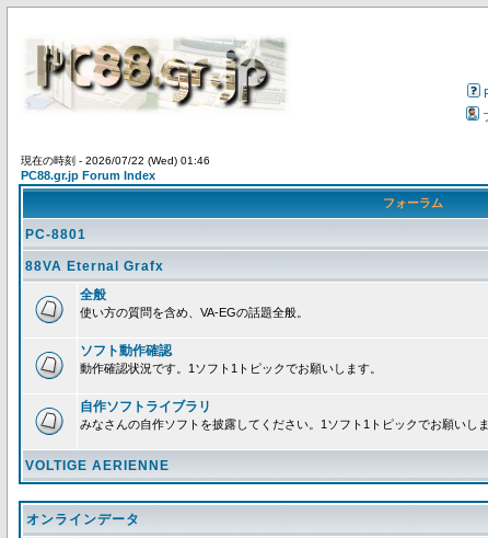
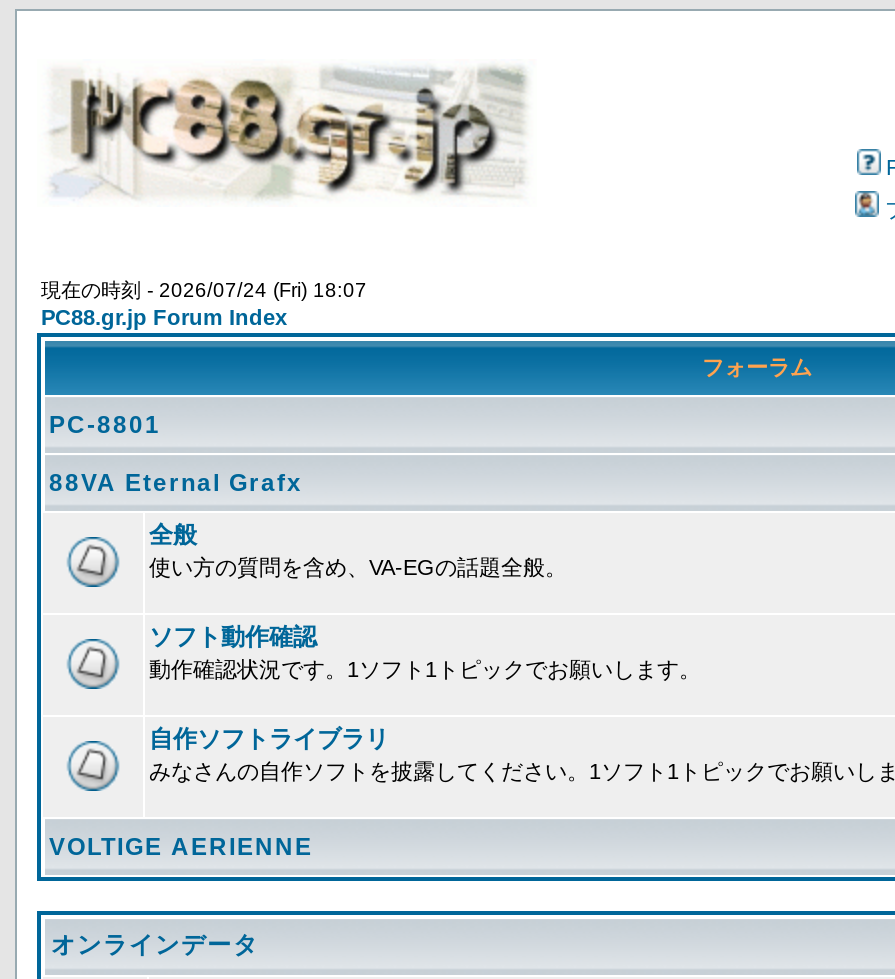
[21,154,210,167] 現在の時刻 - 2026/07/22 (Wed) 01:46 -> [41,279,367,301] 現在の時刻 - 2026/07/24 (Fri) 18:07

